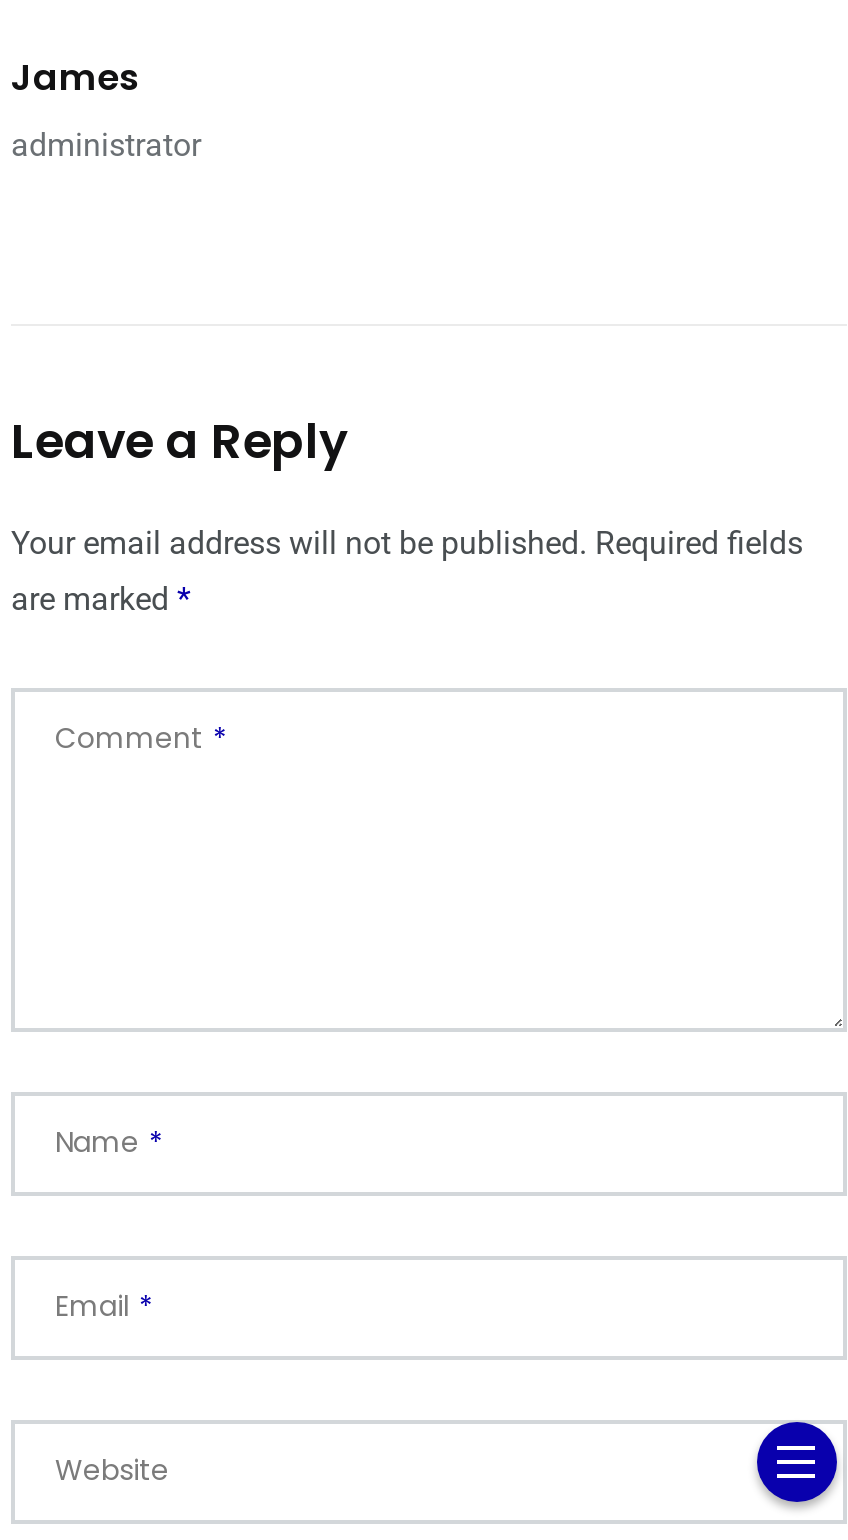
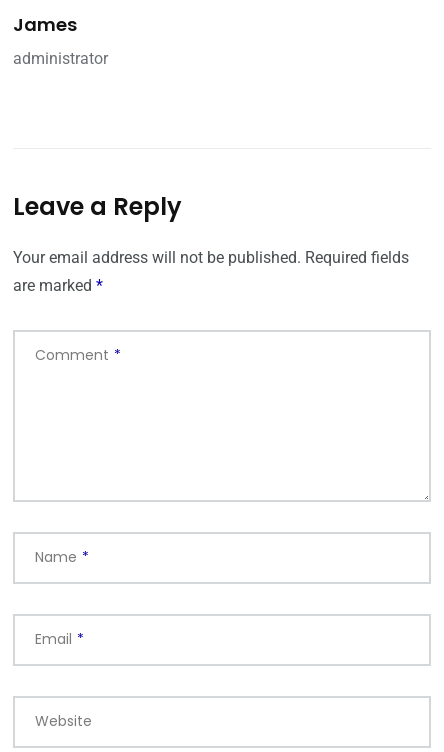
[753,1420,839,1510] [image] -> none

